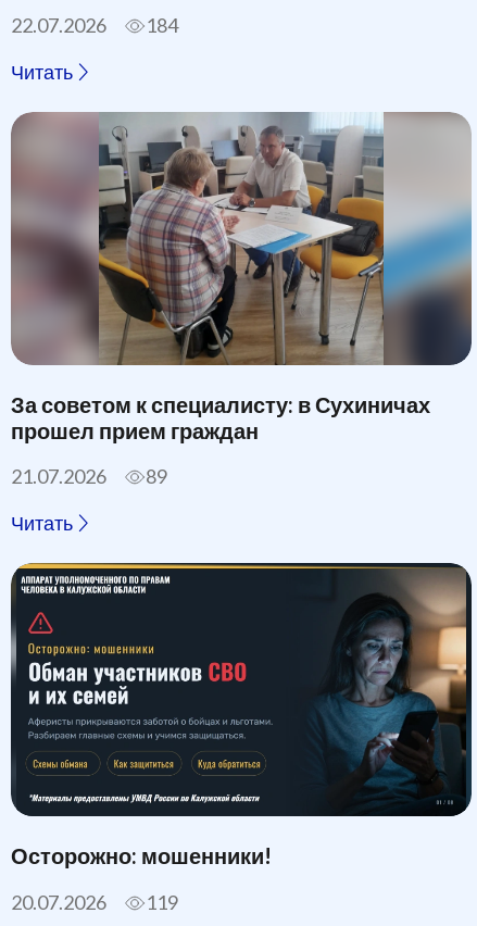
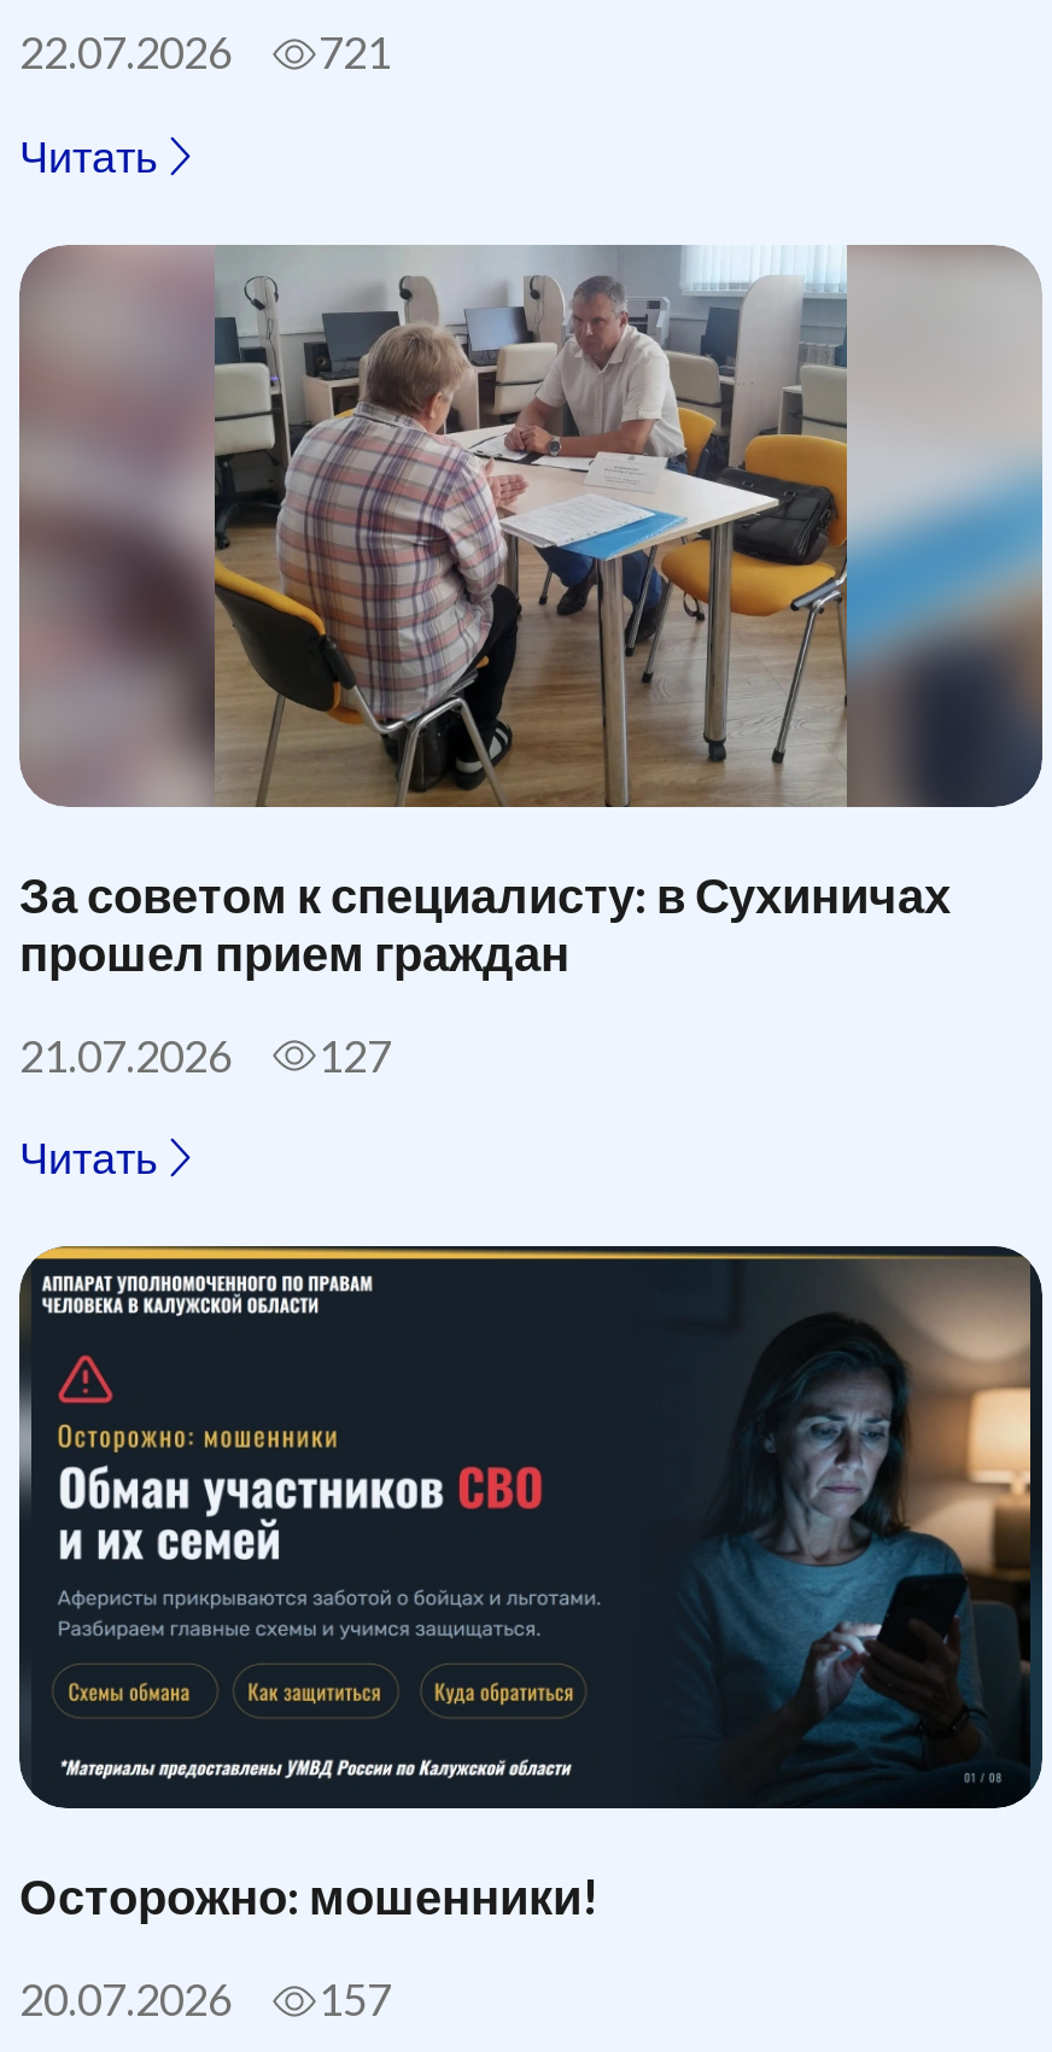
[11,13,178,37] 22.07.2026 184 -> [19,27,391,80] 22.07.2026 721
[11,465,167,488] 21.07.2026 89 -> [19,1029,391,1082] 21.07.2026 127
[11,890,178,914] 20.07.2026 119 -> [19,1973,391,2026] 20.07.2026 157

